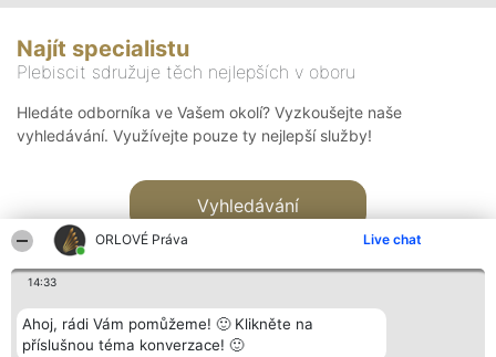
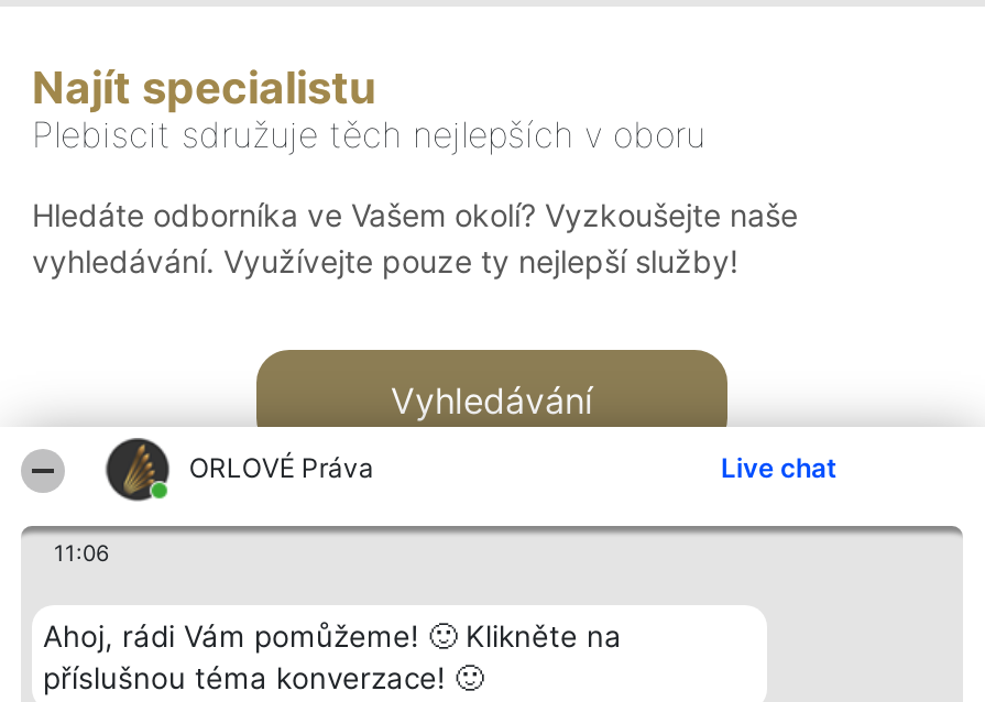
[28,275,56,288] 14:33 -> [54,539,109,566] 11:06

